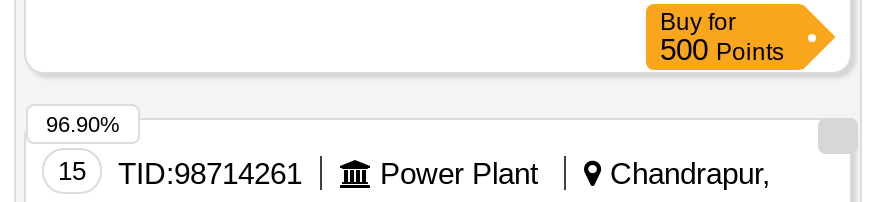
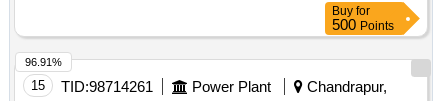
[46,112,120,136] 96.90% -> [25,56,62,68] 96.91%

